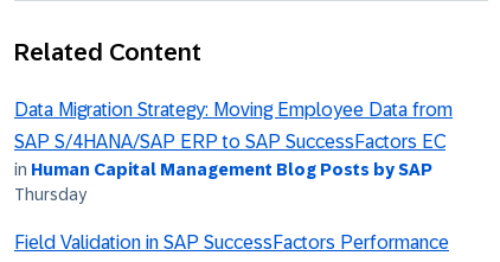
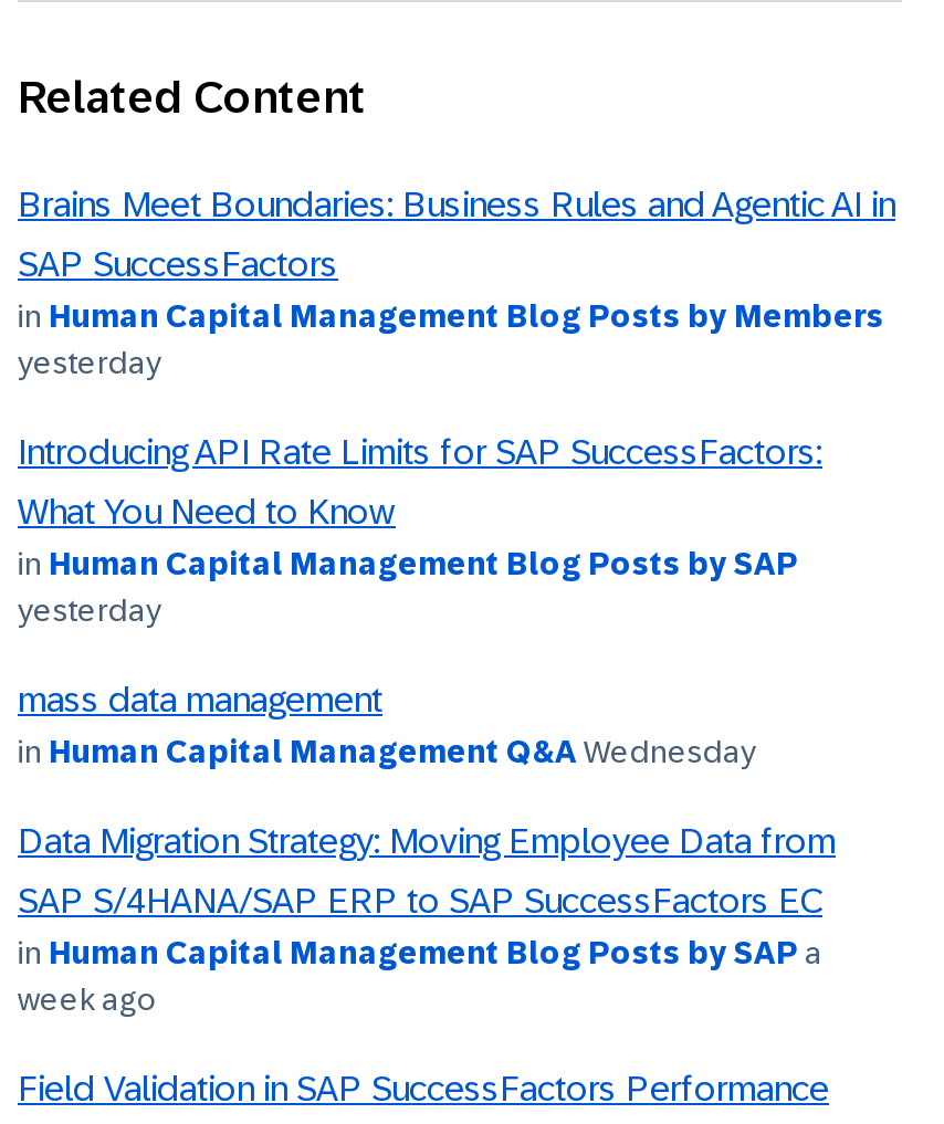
none -> [18,186,895,769] Brains Meet Boundaries: Business Rules and Agentic AI in | SAP SuccessFactors | in Human Capital Management Blog Posts by Members | yesterday | Introducing API Rate Limits for SAP SuccessFactors: | What You Need to Know | yesterday | mass data management | in Human Capital Management Q&A Wednesday
moved [14,160,432,179] -> [18,546,798,581]: in Human Capital Management Blog Posts by SAP
[14,185,86,204] Thursday -> [18,935,822,1017] in Human Capital Management Blog Posts by SAP a | week ago

